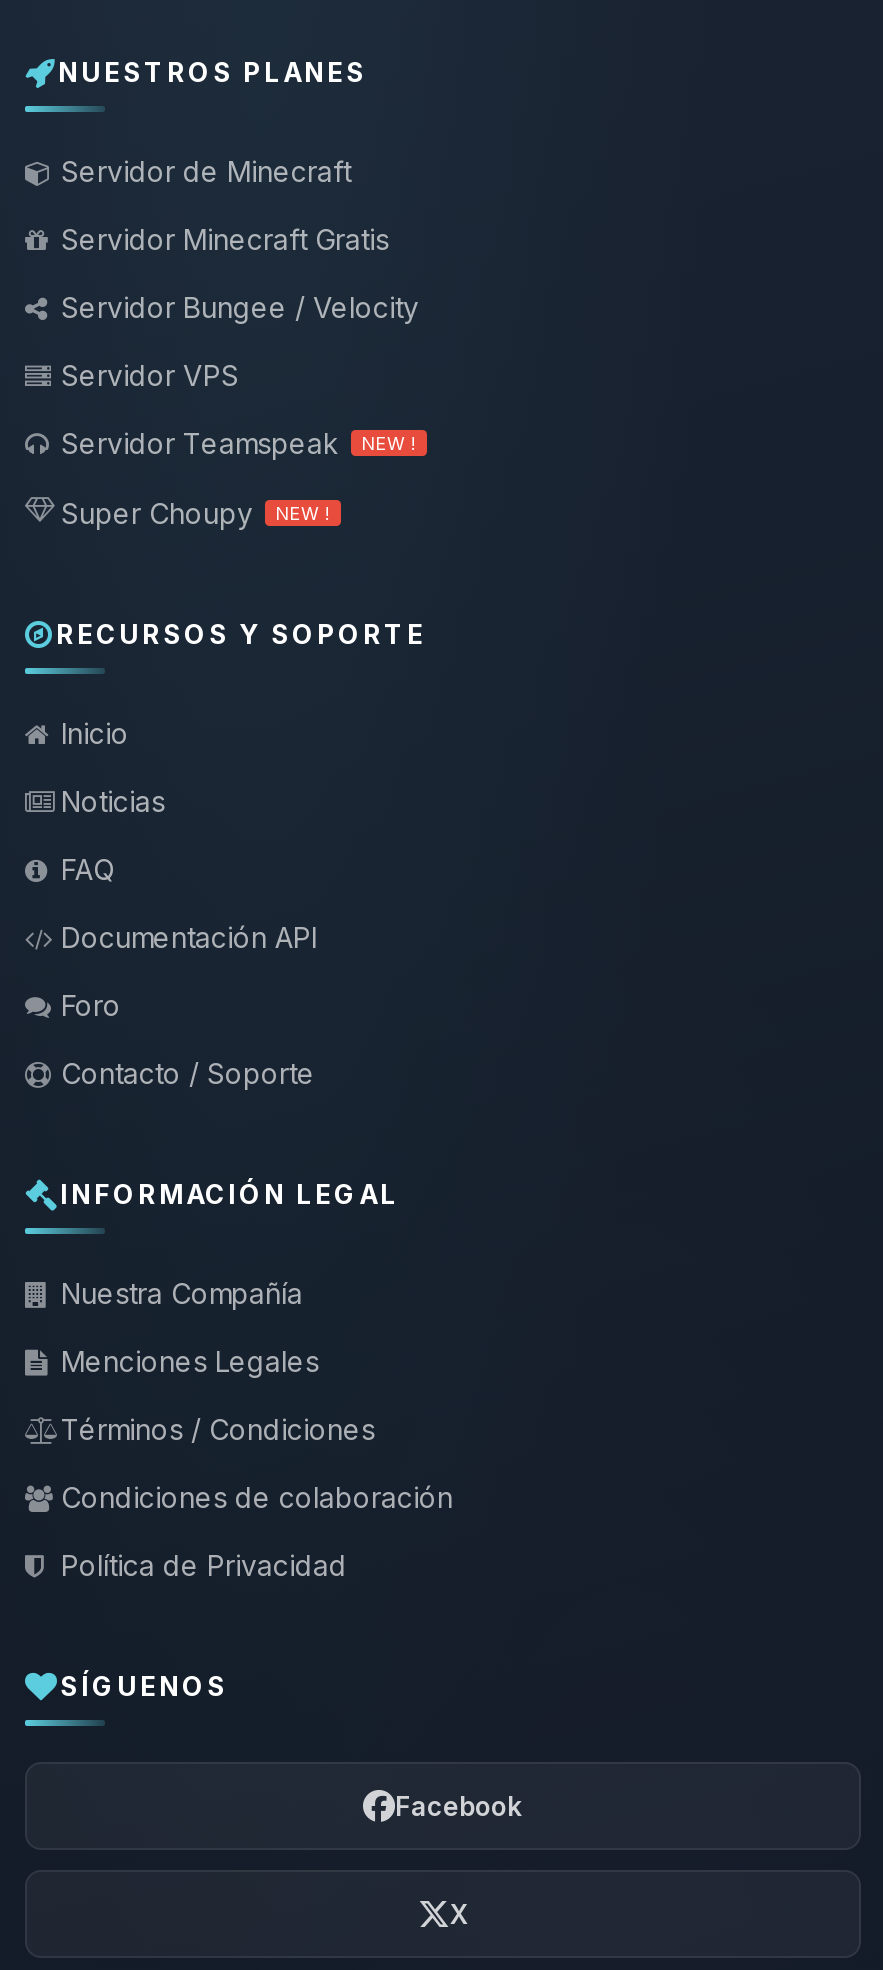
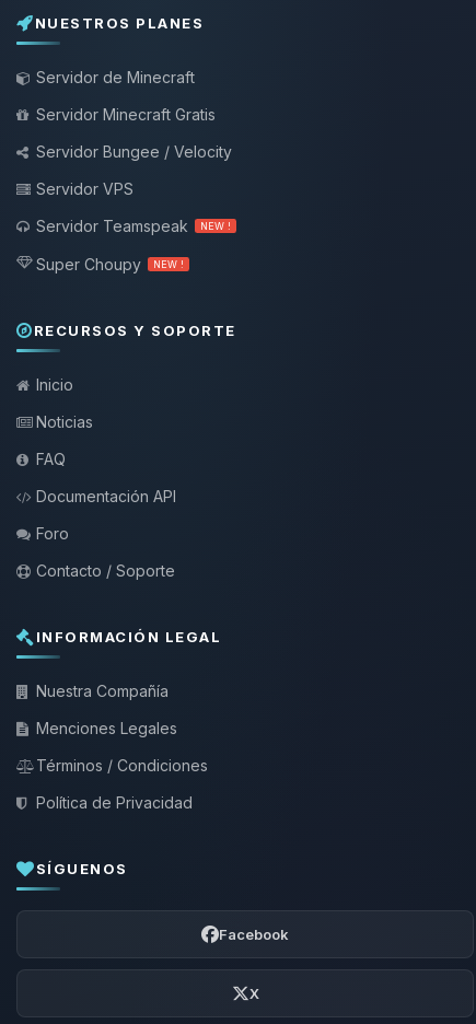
[61,1480,453,1514] Condiciones de colaboración -> none

